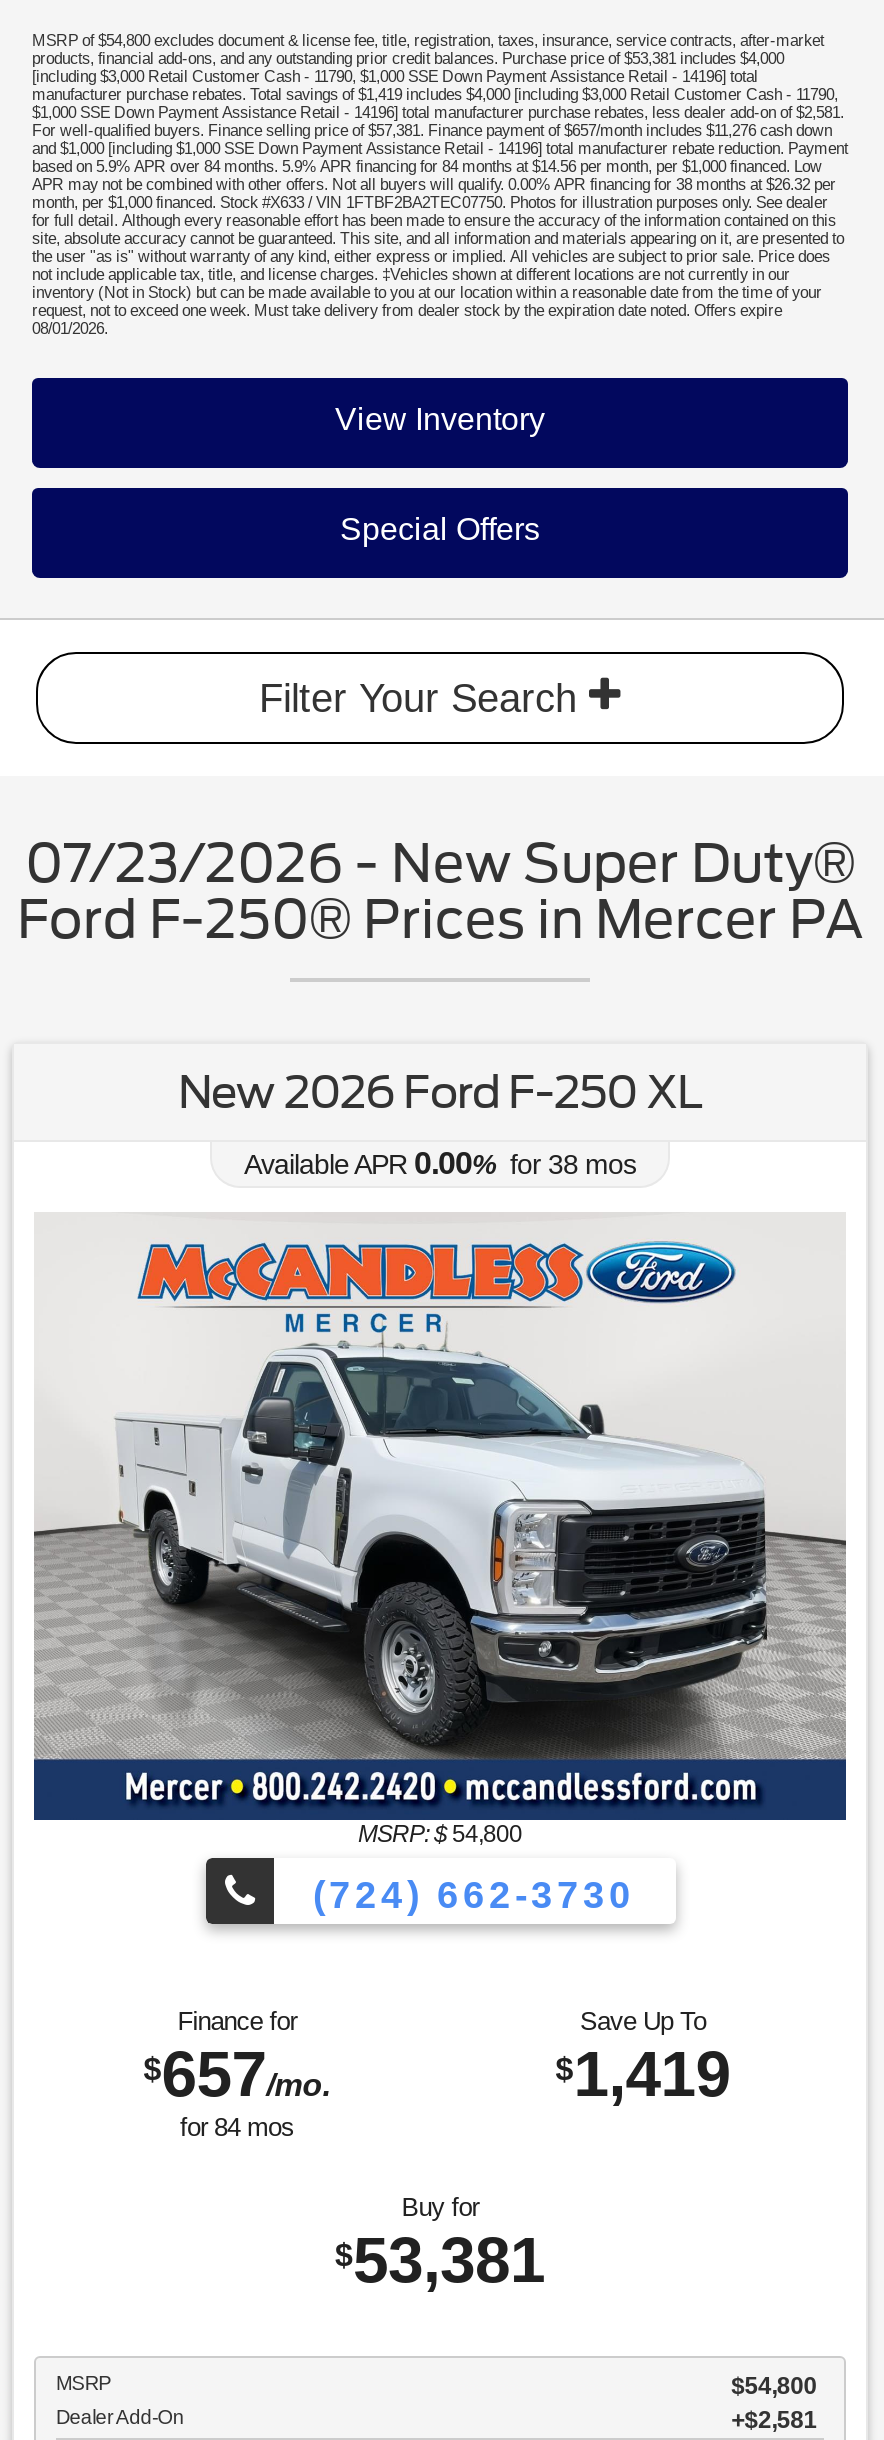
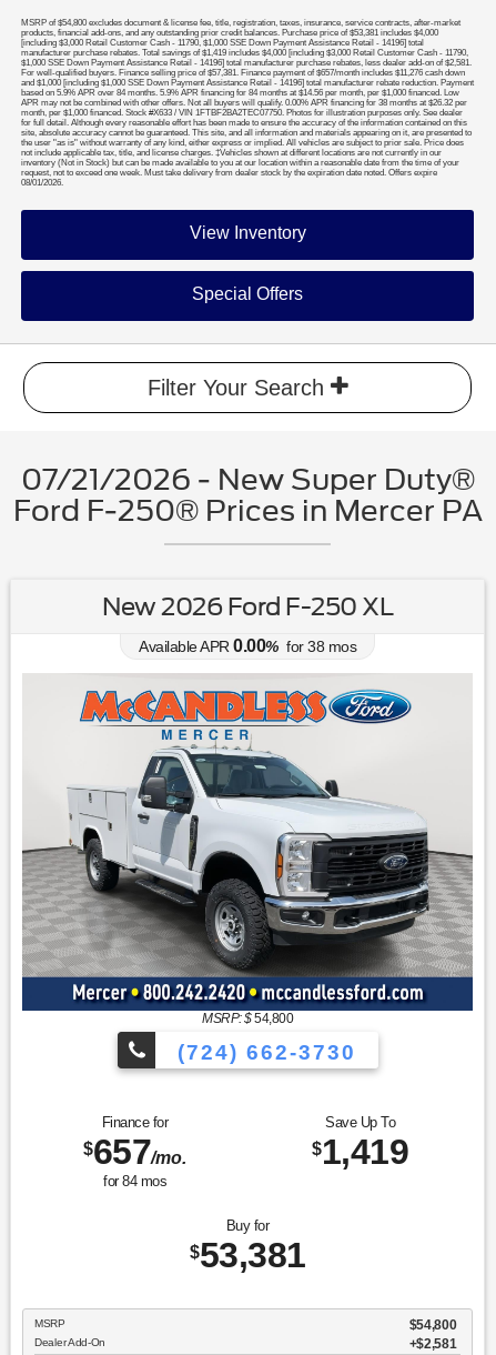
[25,831,855,893] 07/23/2026 - New Super Duty® -> [21,462,474,496] 07/21/2026 - New Super Duty®

